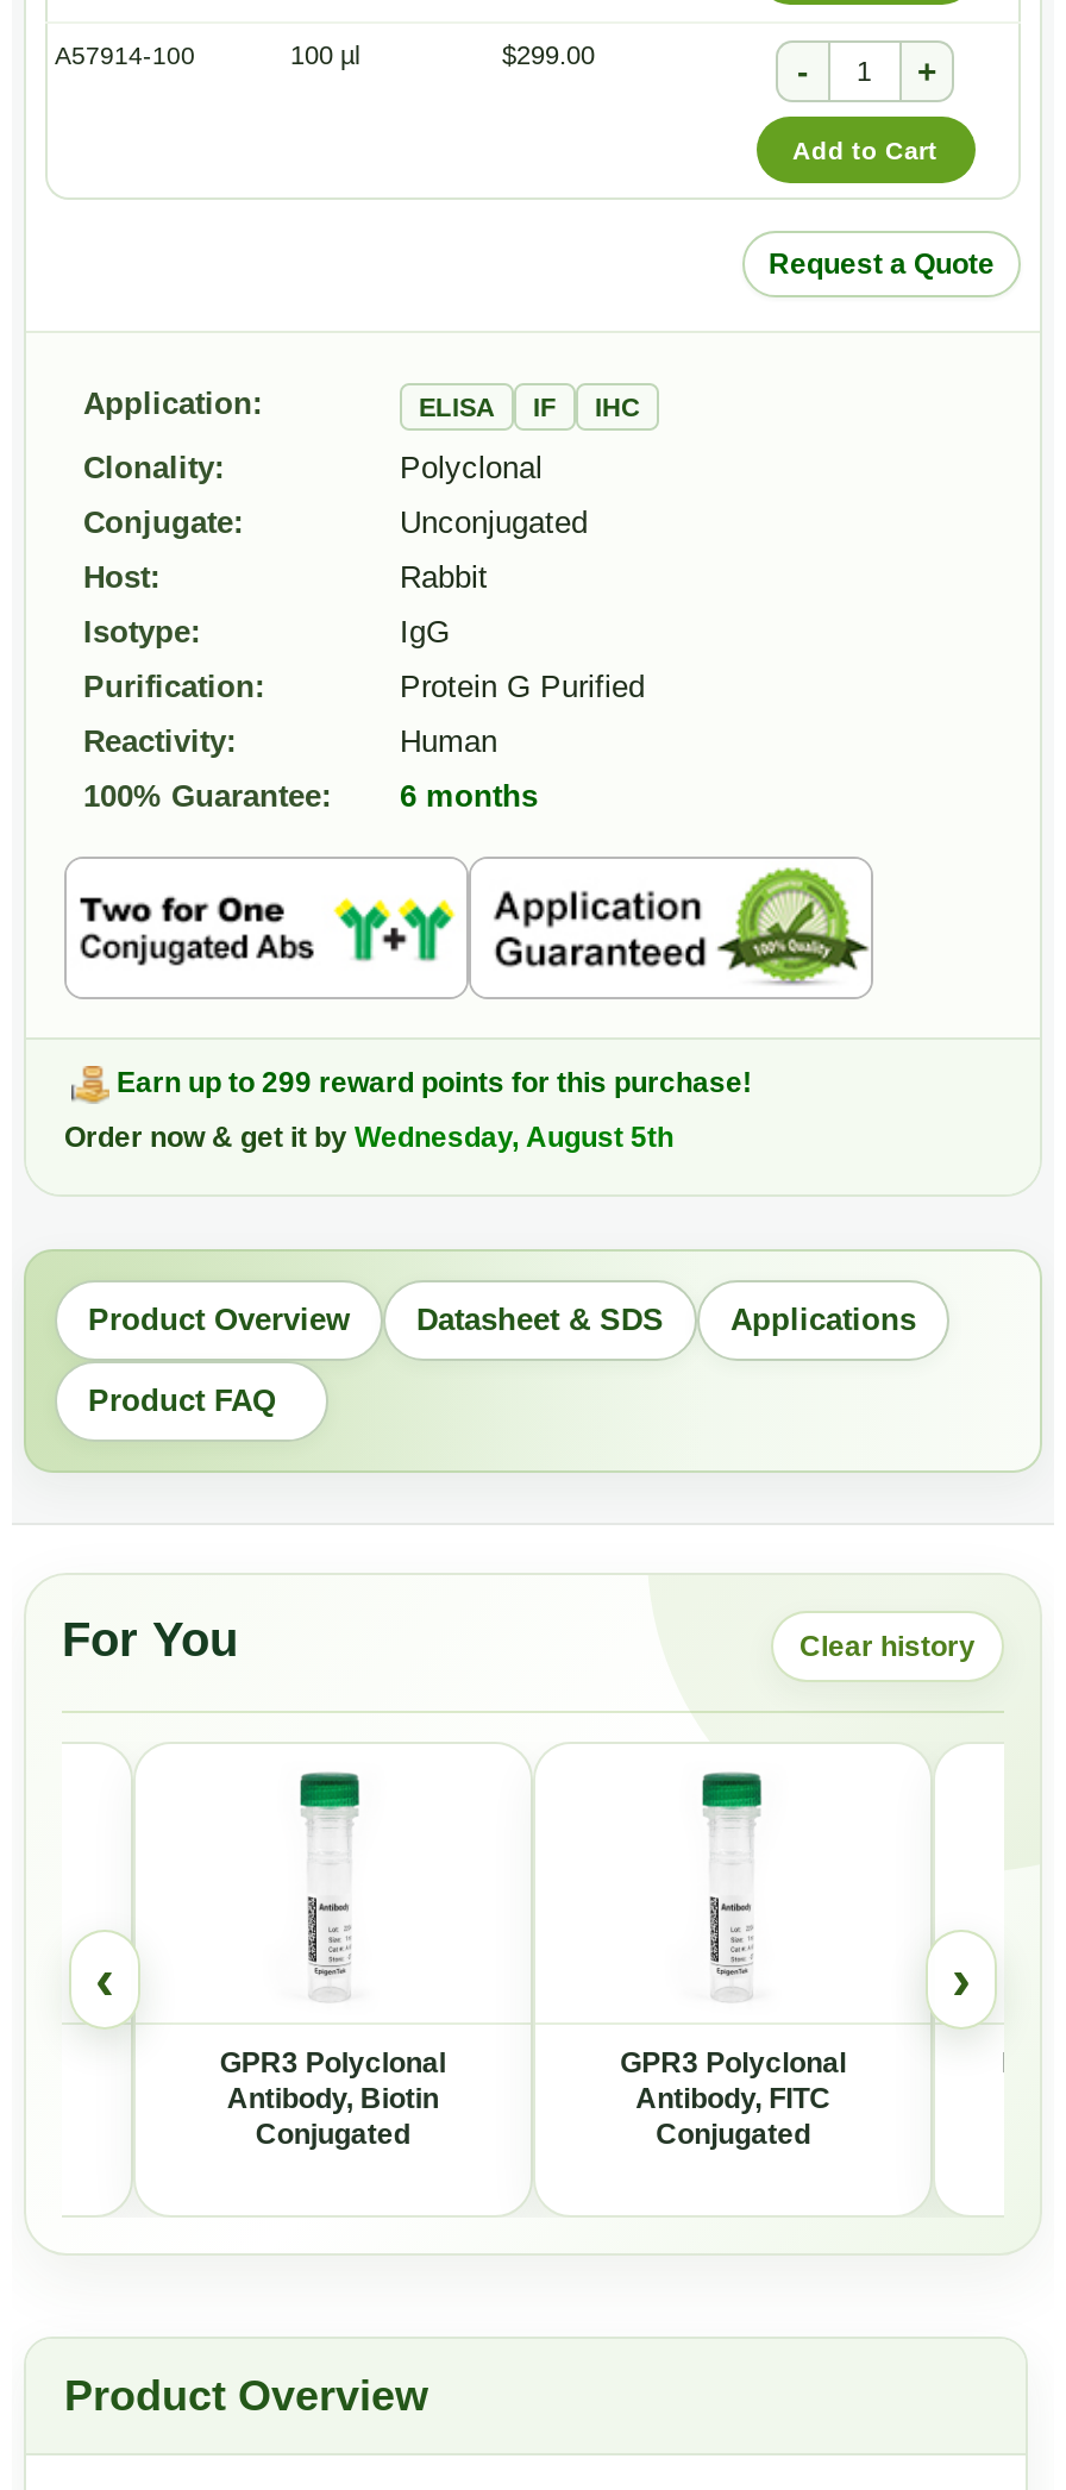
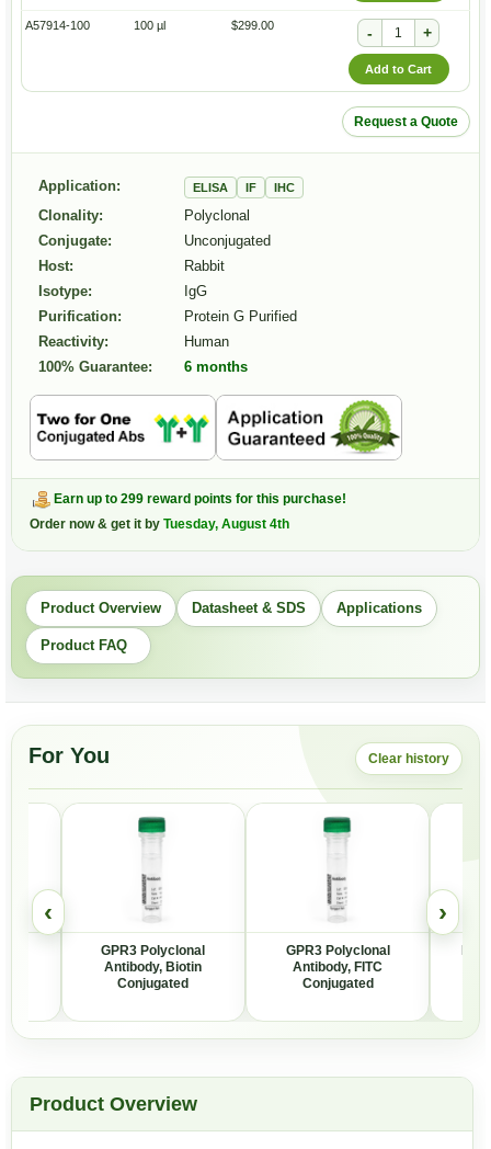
[64,1120,673,1154] Order now & get it by Wednesday, August 5th -> [30,516,289,532] Order now & get it by Tuesday, August 4th

